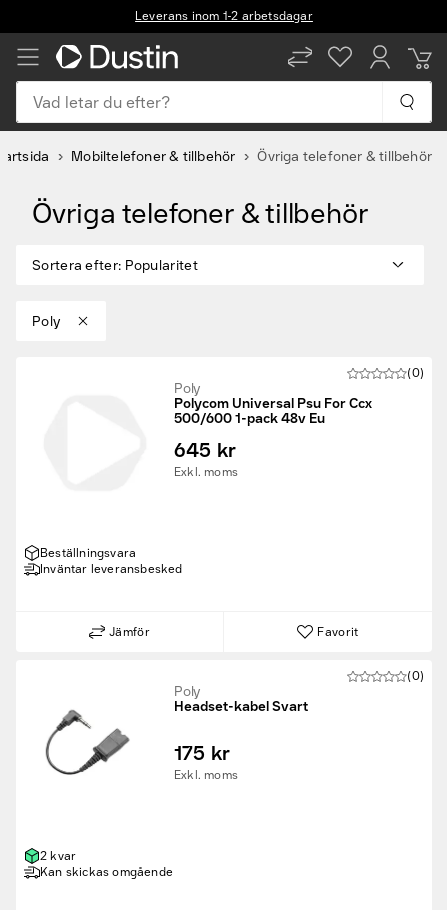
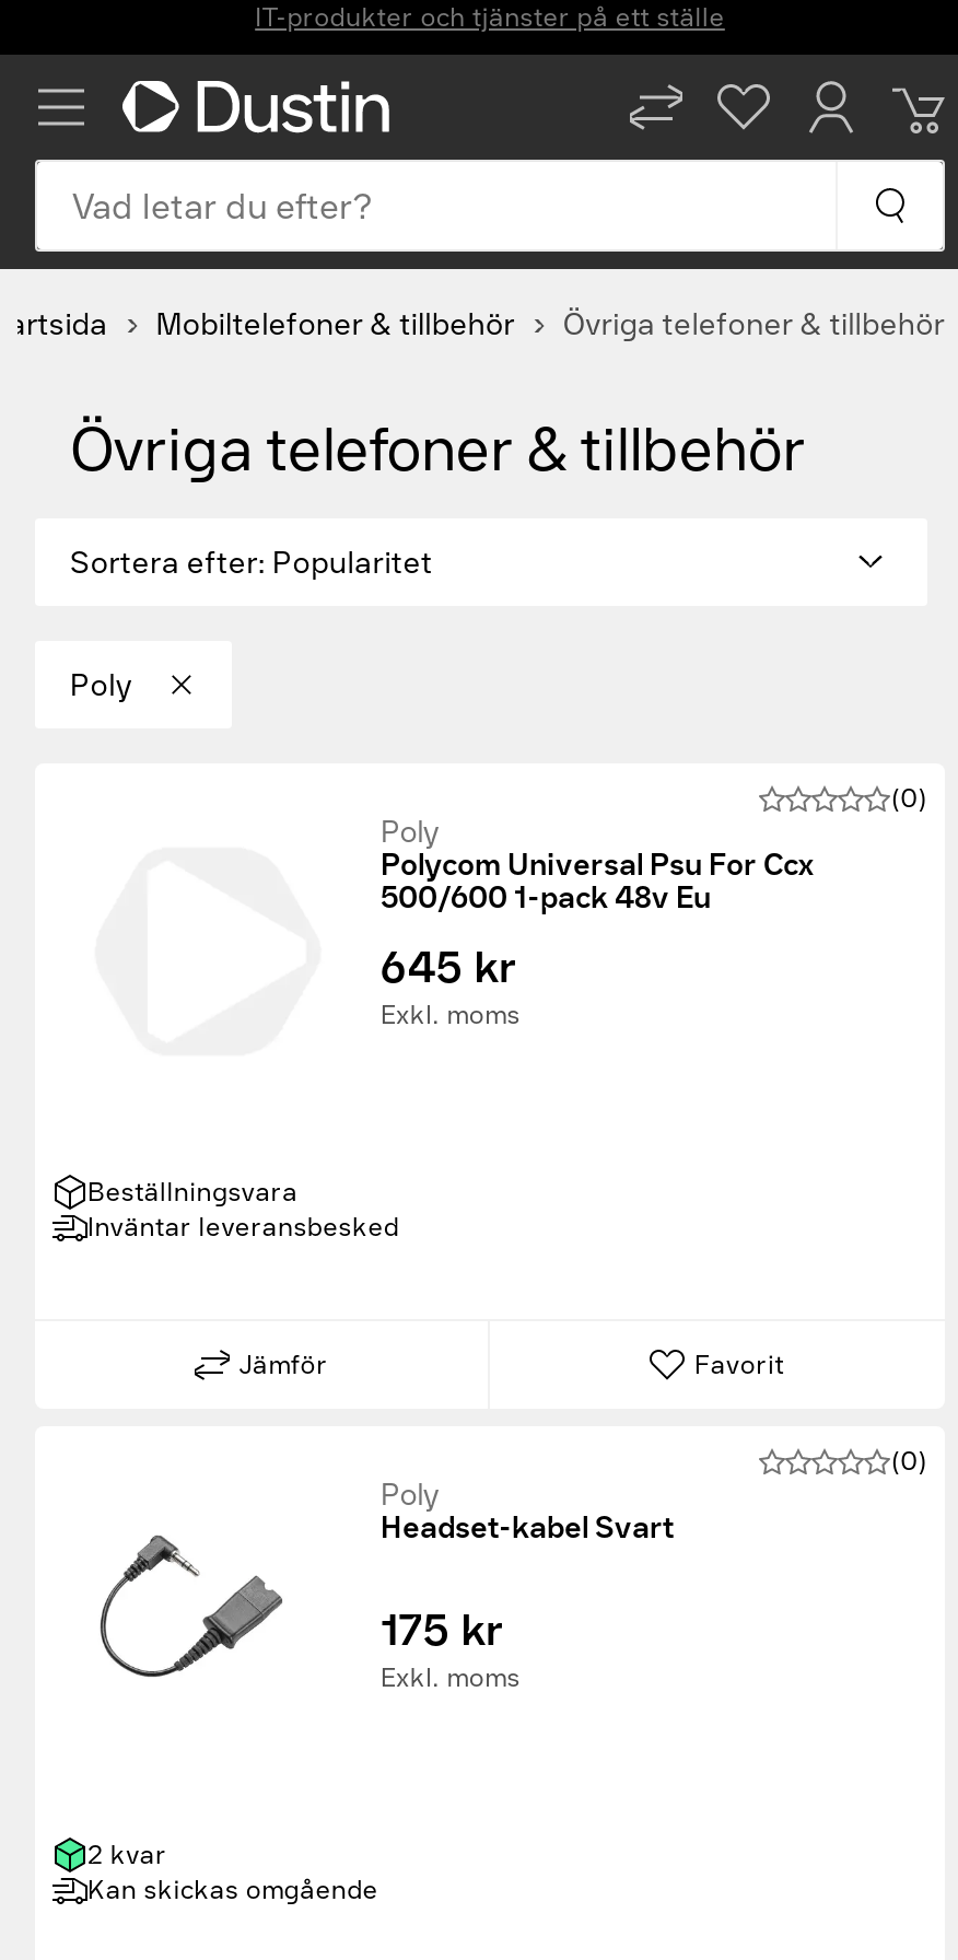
[135,9,313,23] Leverans inom 1-2 arbetsdagar -> none

